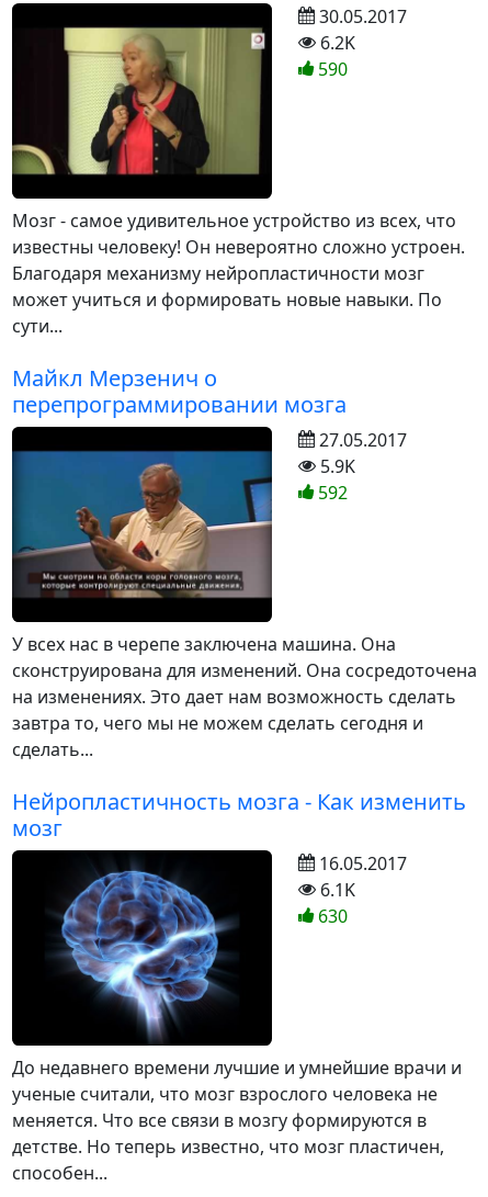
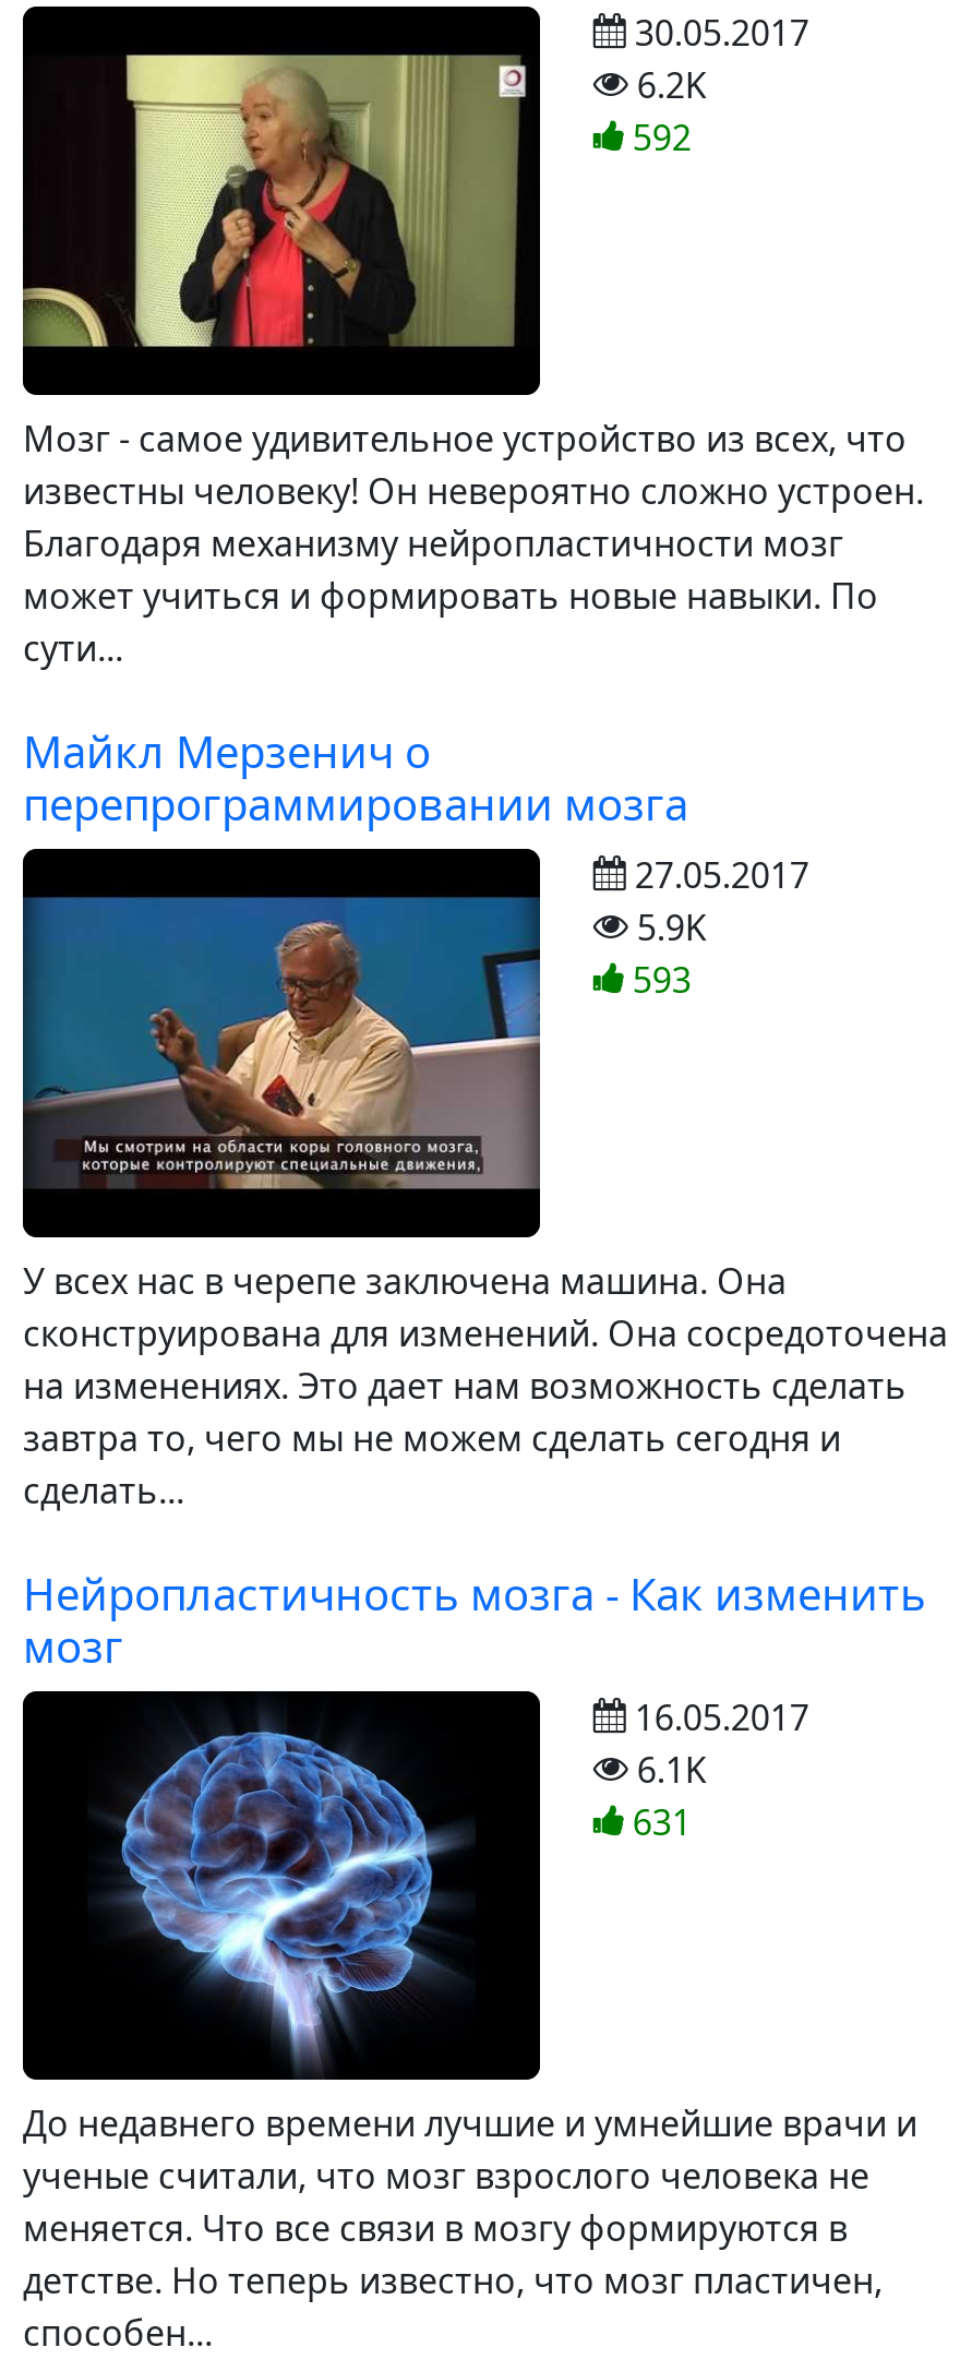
[314,57,348,82] 590 -> [624,114,691,162] 592
[314,481,348,505] 592 -> [624,956,691,1004] 593
[314,904,348,929] 630 -> [624,1799,691,1847] 631

